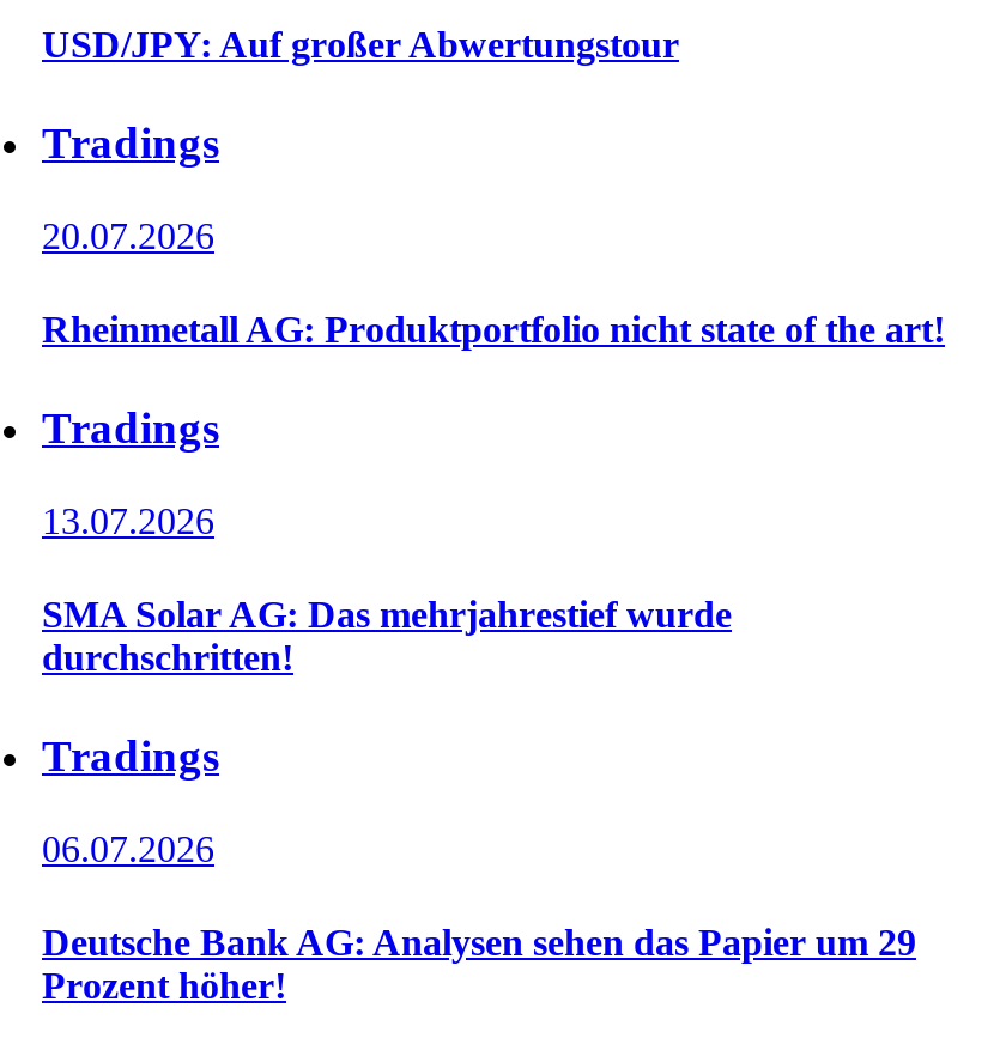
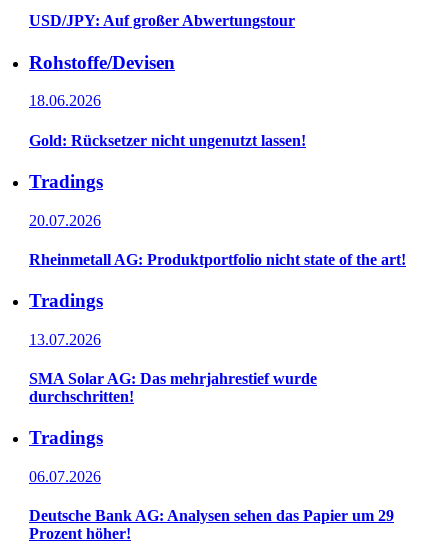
none -> [29,52,306,149] Rohstoffe/Devisen | 18.06.2026 | Gold: Rücksetzer nicht ungenutzt lassen!

